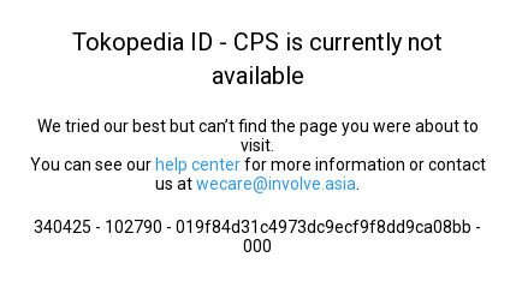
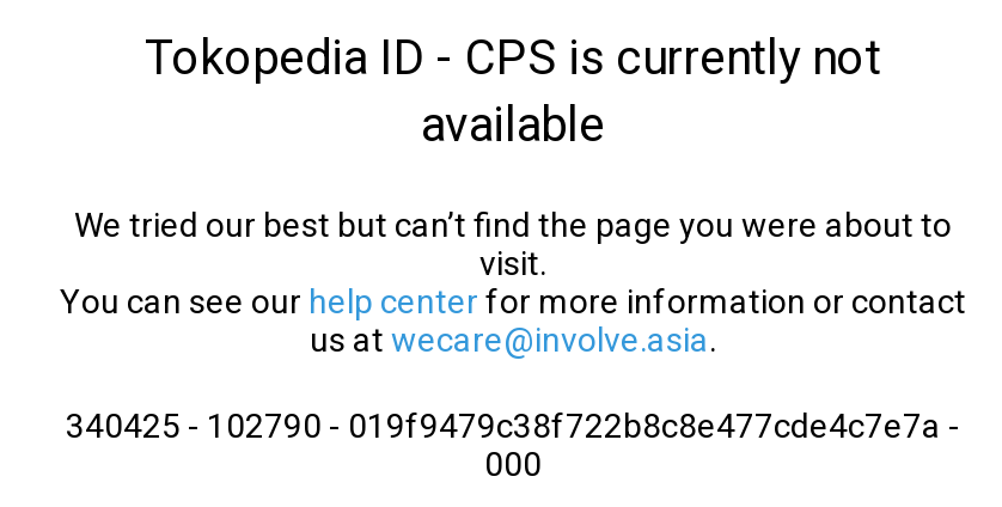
[34,217,481,237] 340425 - 102790 - 019f84d31c4973dc9ecf9f8dd9ca08bb - -> [66,407,960,445] 340425 - 102790 - 019f9479c38f722b8c8e477cde4c7e7a -

